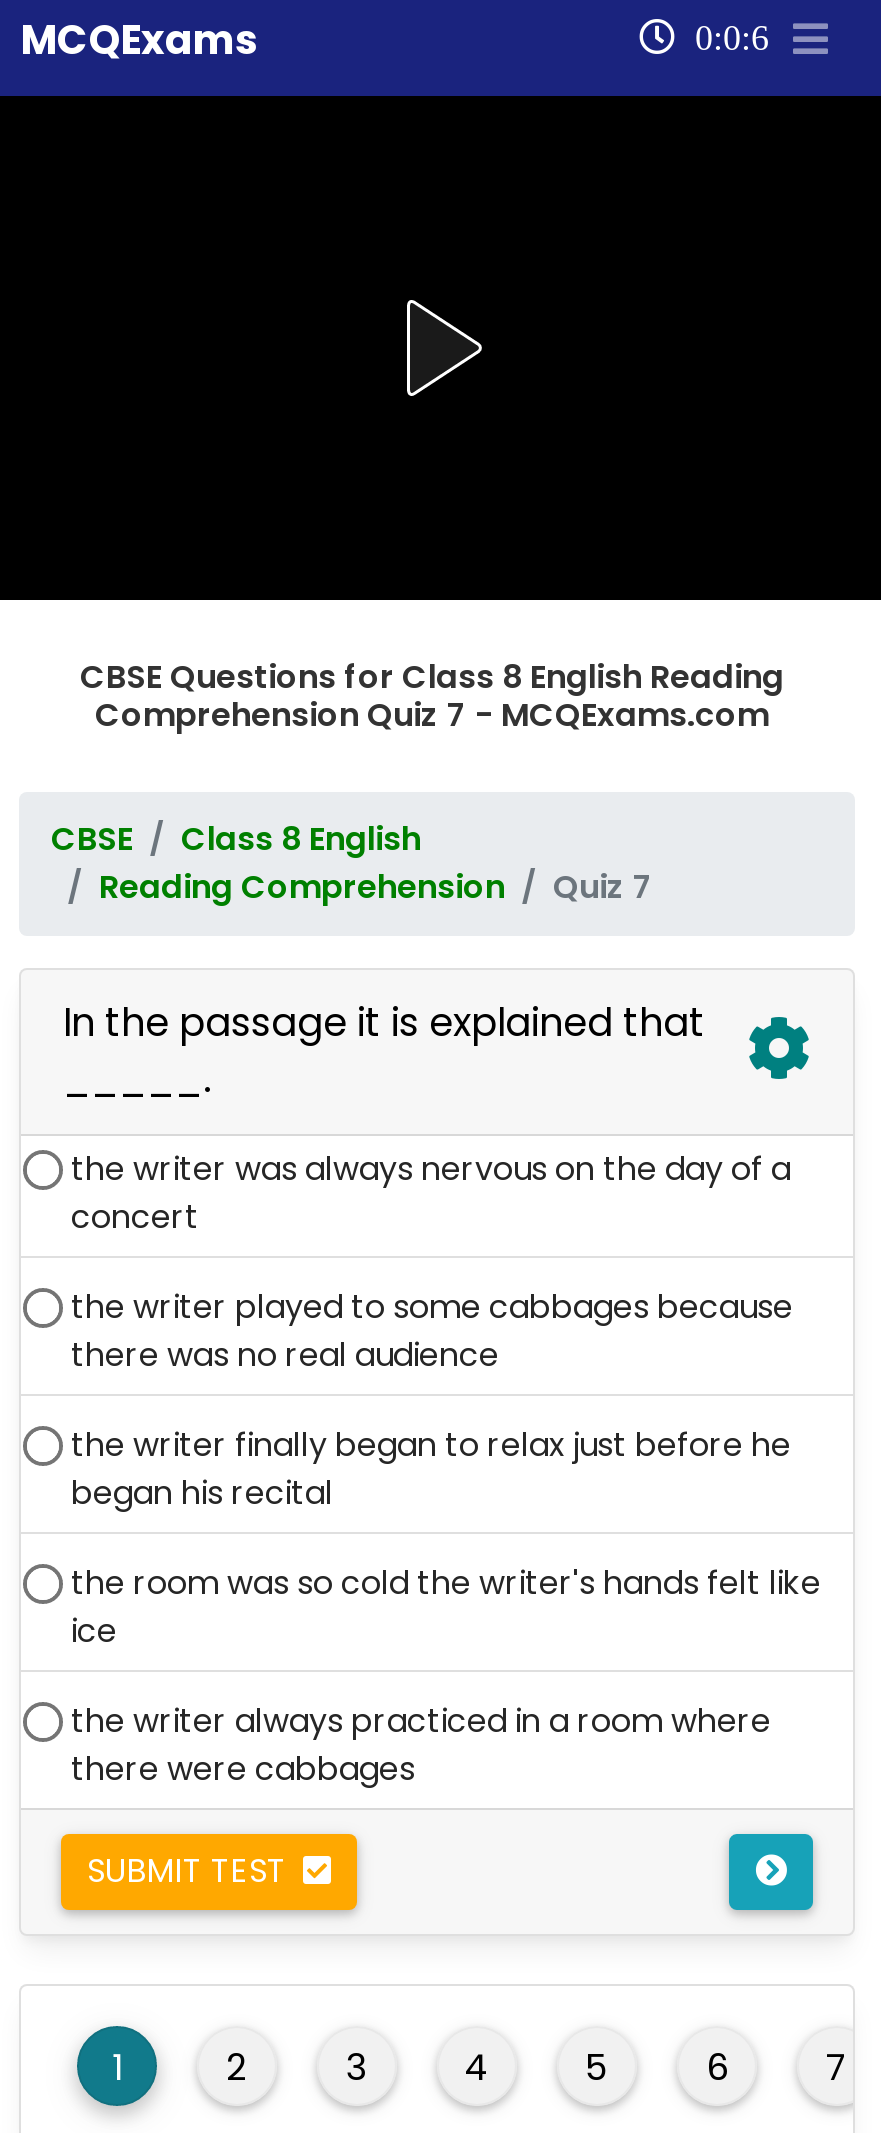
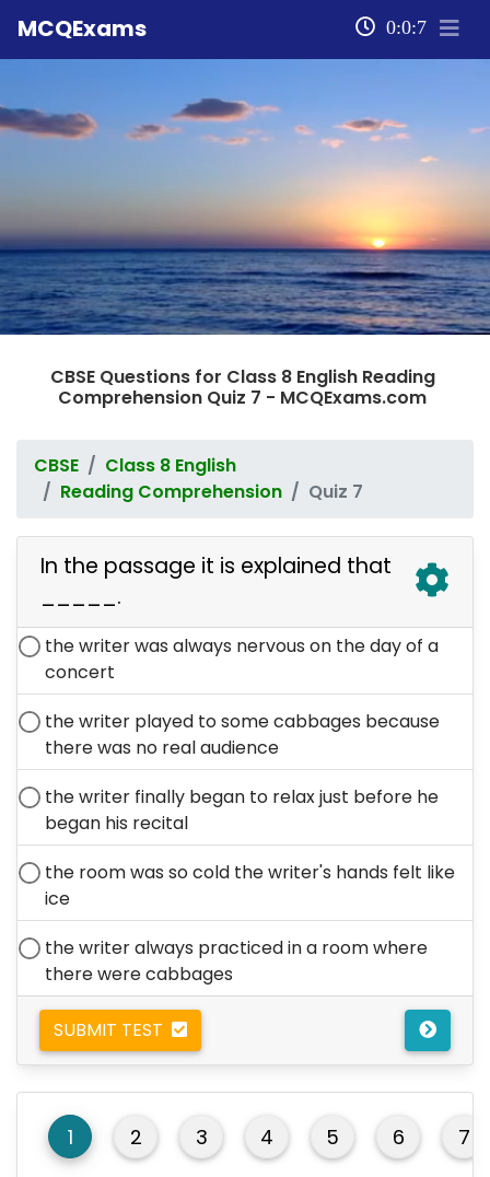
[695,18,769,54] 0:0:6 -> [386,16,427,36] 0:0:7
none -> [3,58,487,336] [image]

